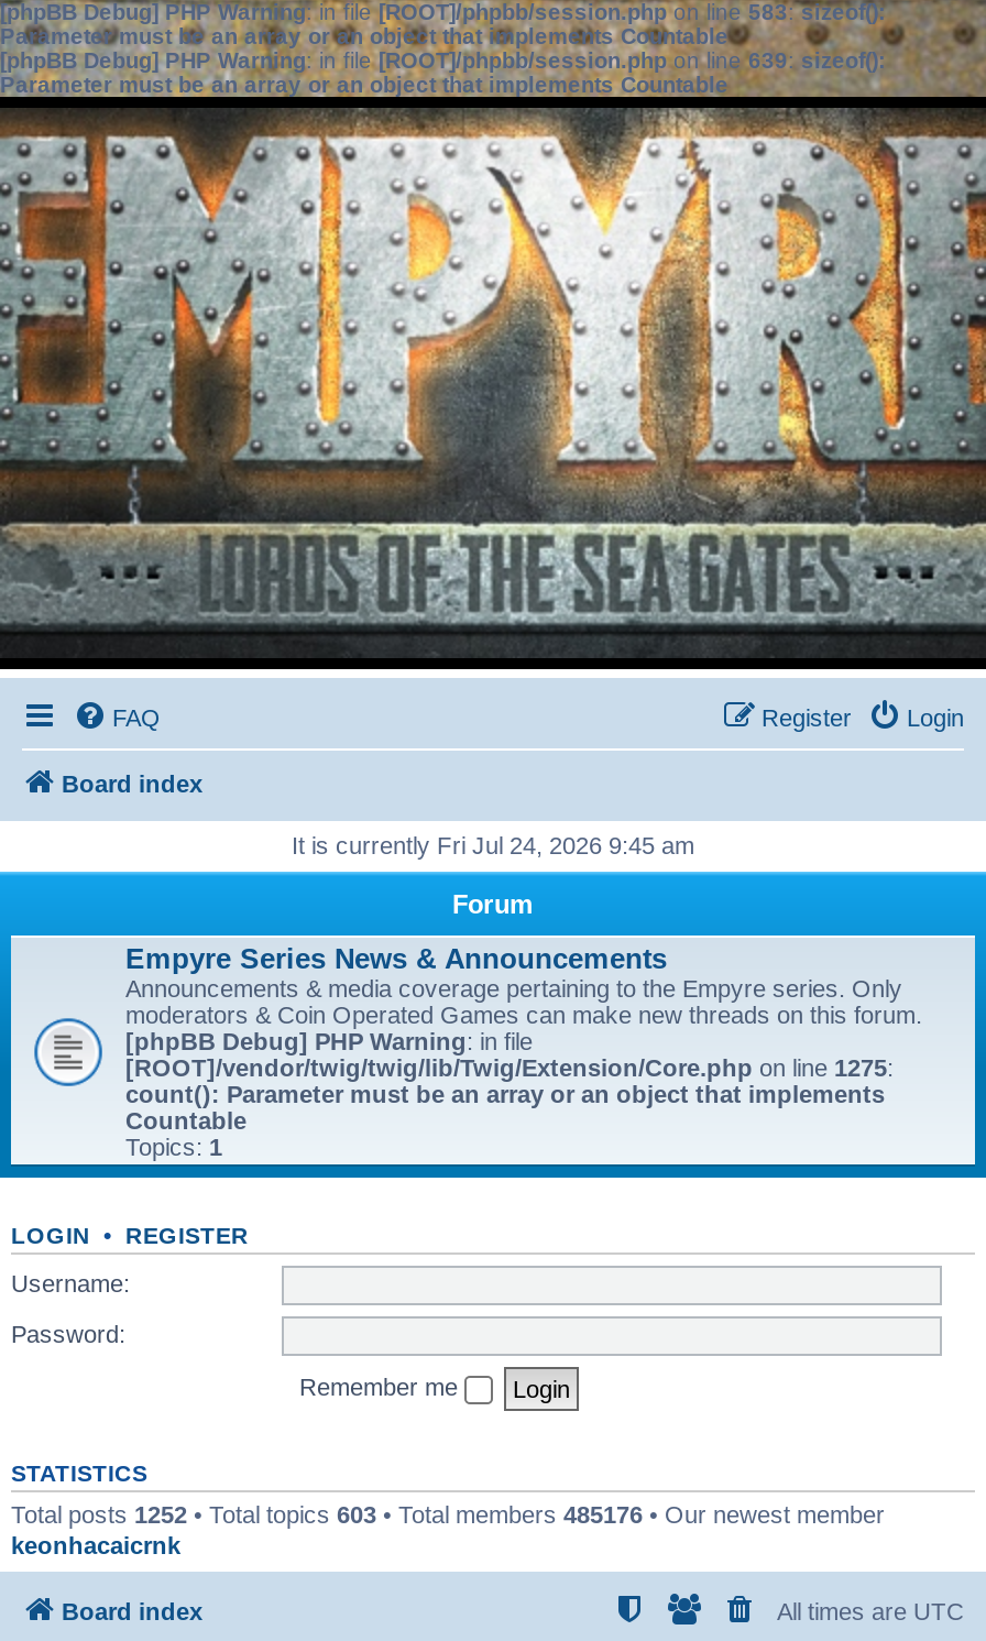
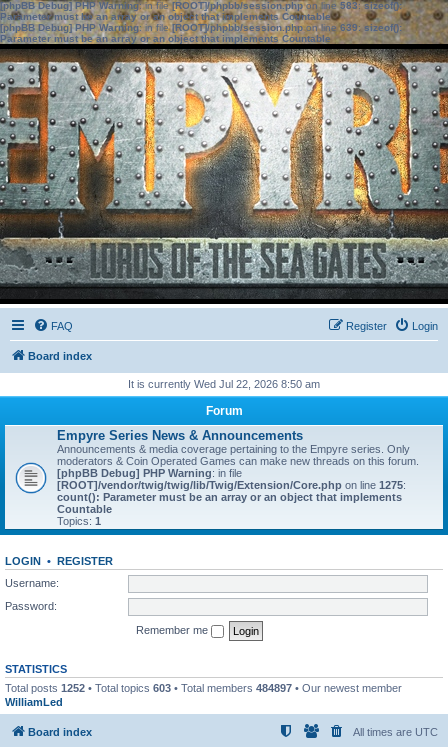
[292,832,694,858] It is currently Fri Jul 24, 2026 9:45 am -> [128,378,320,390] It is currently Wed Jul 22, 2026 8:50 am
[11,1500,885,1557] Total posts 1252 • Total topics 603 • Total members 485176 • Our newest member | keonhacaicrnk -> [5,681,402,707] Total posts 1252 • Total topics 603 • Total members 484897 • Our newest member | WilliamLed

